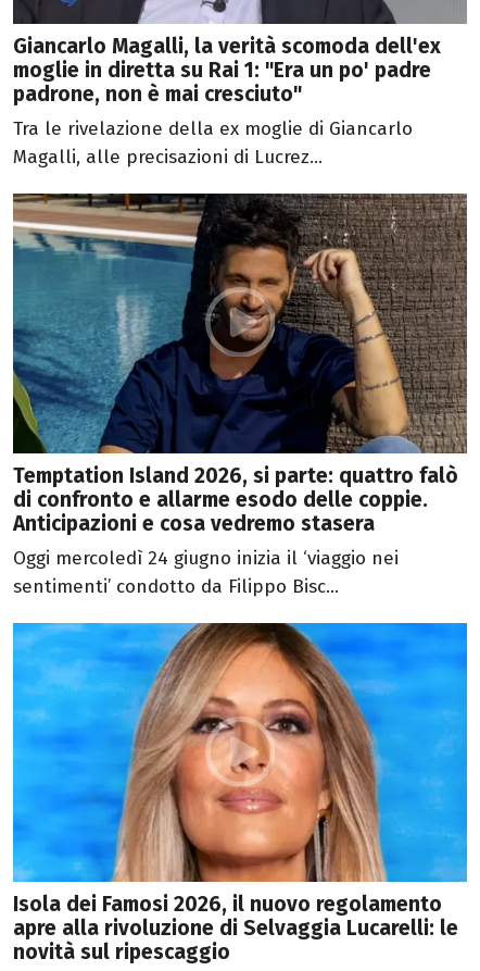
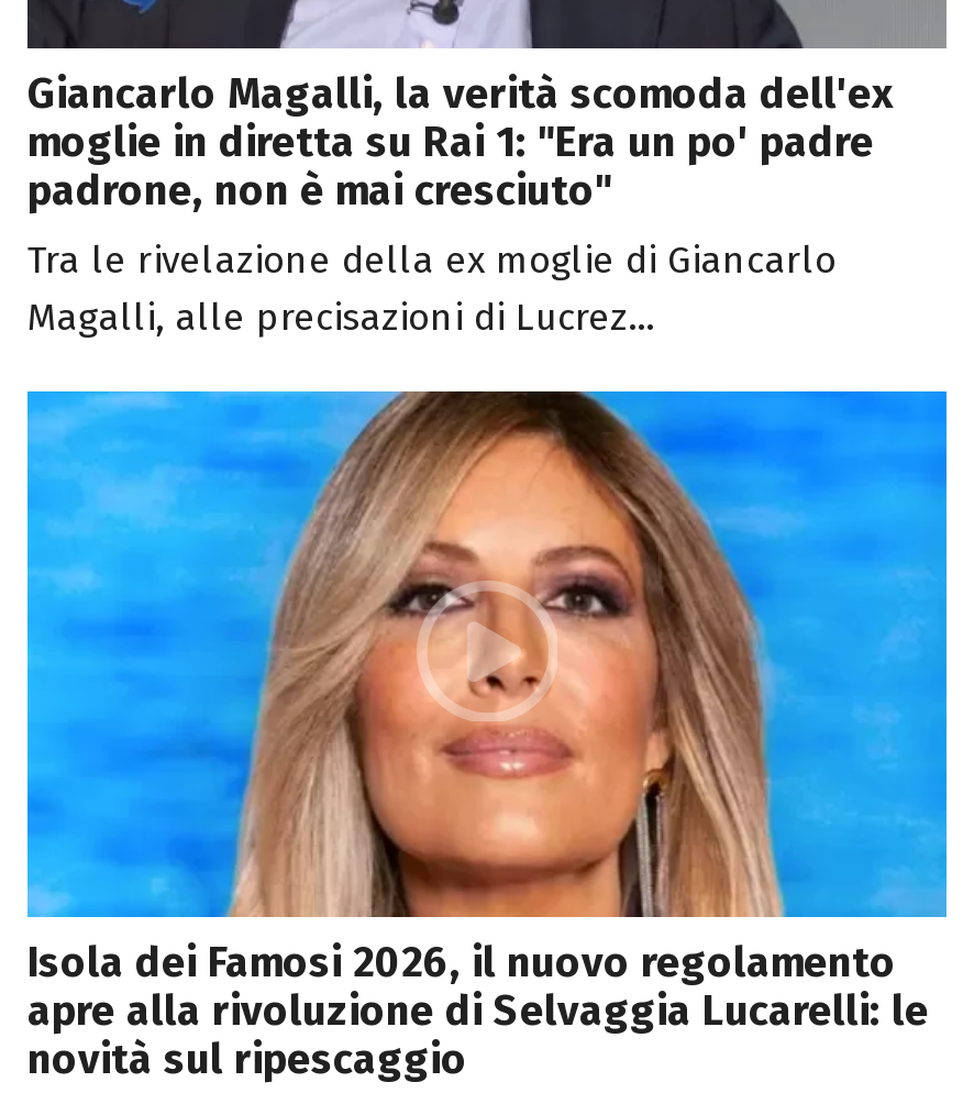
[12,192,467,597] [image] | Temptation Island 2026, si parte: quattro falò | di confronto e allarme esodo delle coppie. | Anticipazioni e cosa vedremo stasera | Oggi mercoledì 24 giugno inizia il ‘viaggio nei | sentimenti’ condotto da Filippo Bisc... -> none

